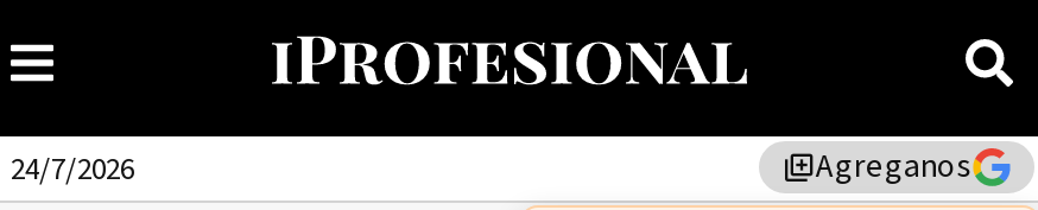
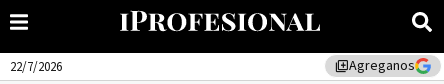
[11,151,134,191] 24/7/2026 -> [10,59,62,76] 22/7/2026

